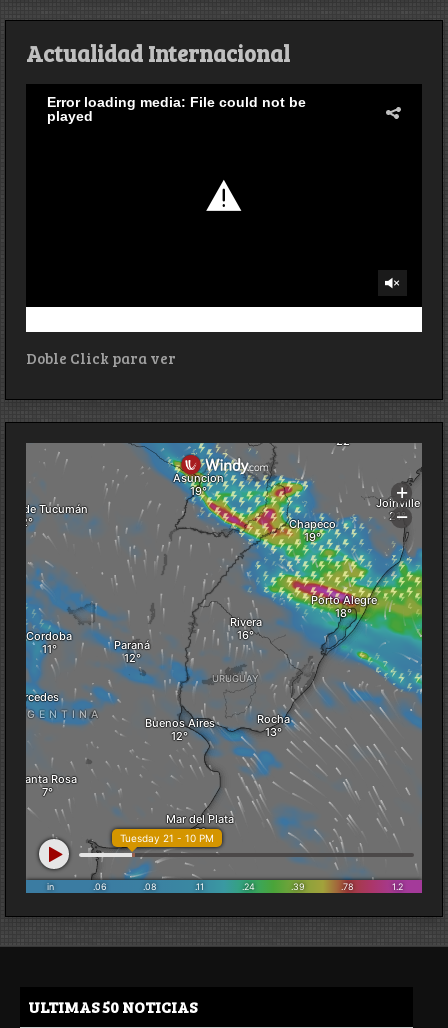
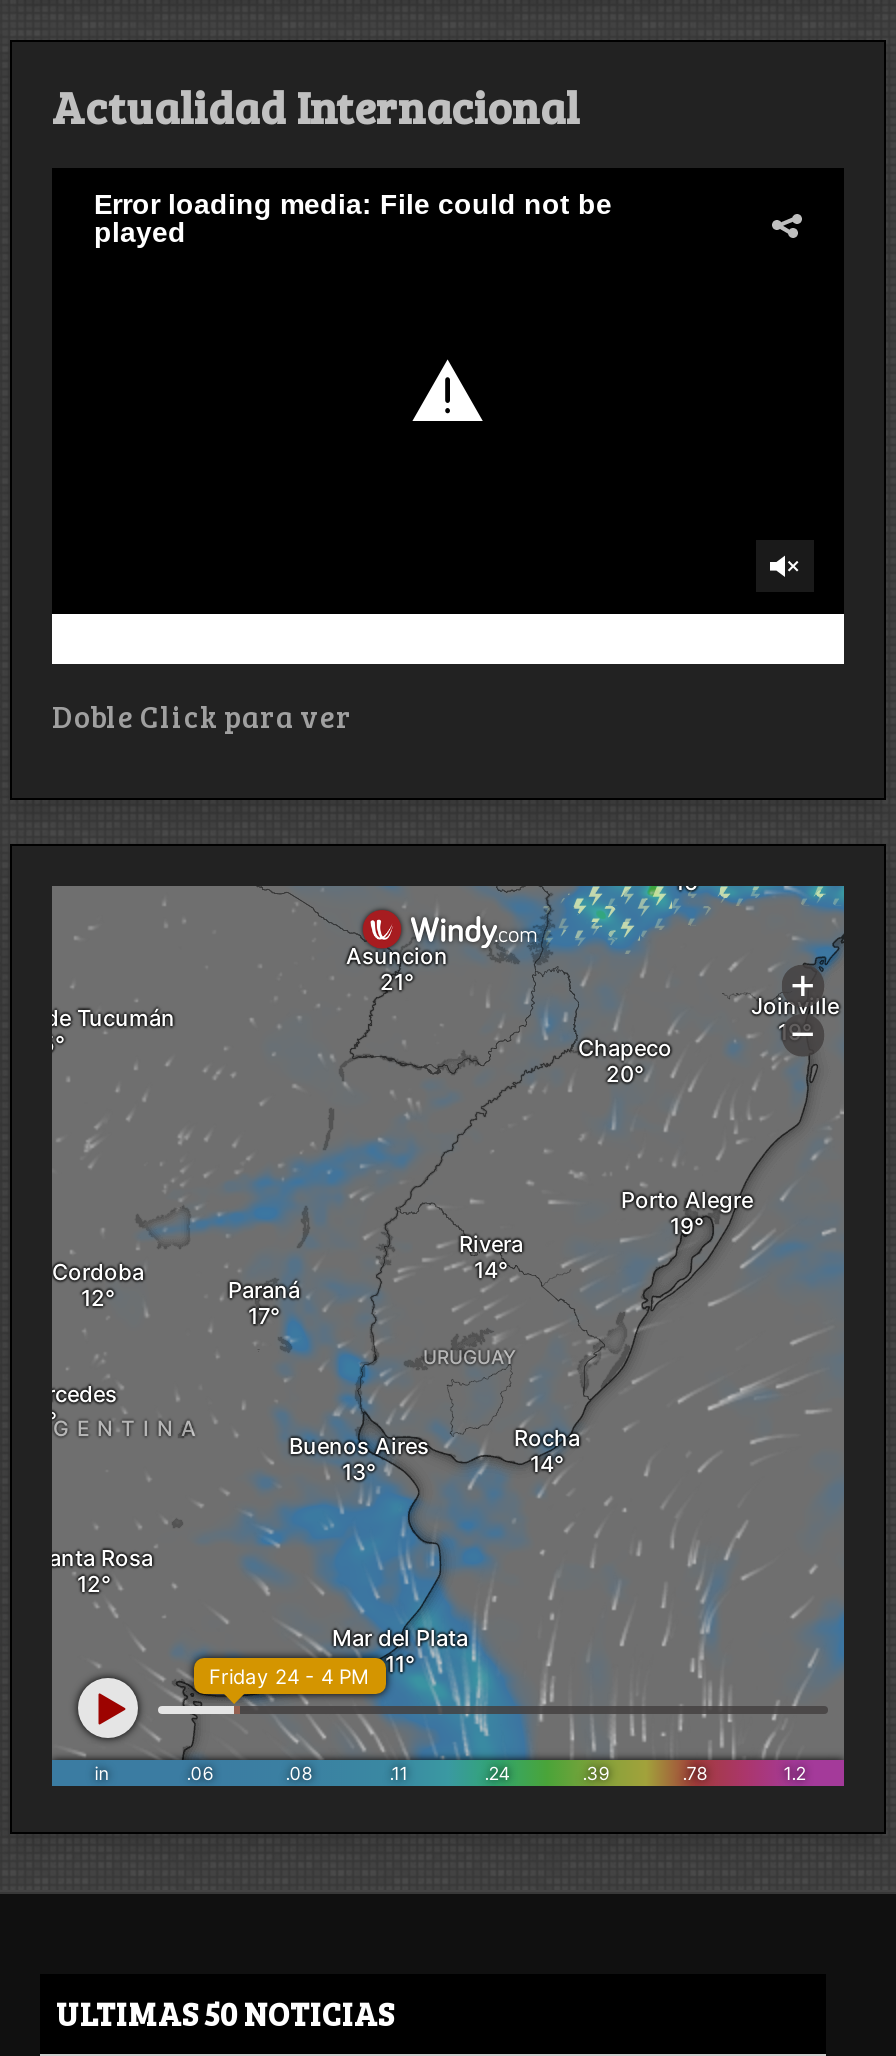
[26,443,422,879] [image] -> [52,886,844,1758] [image]

